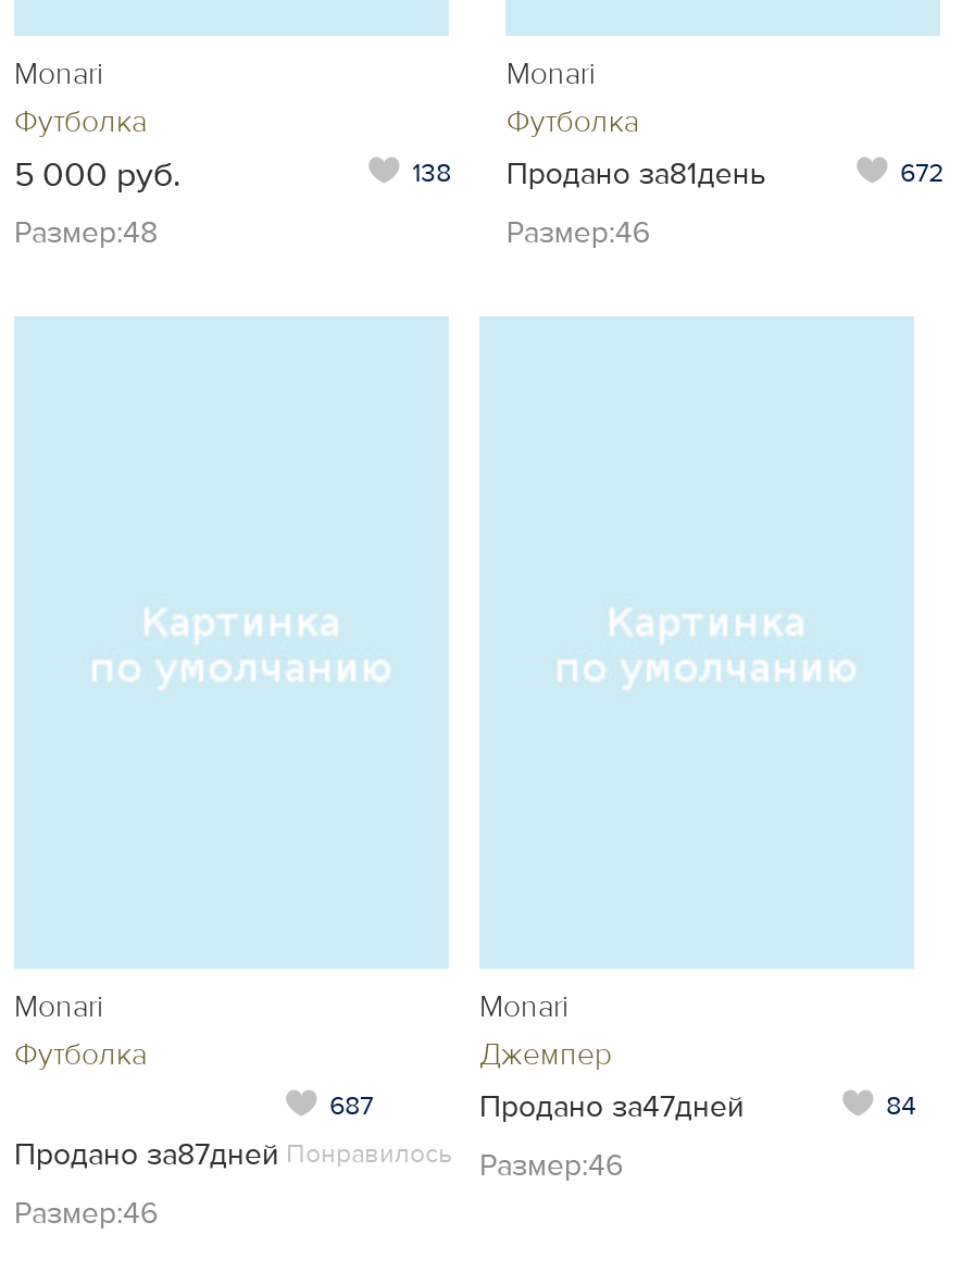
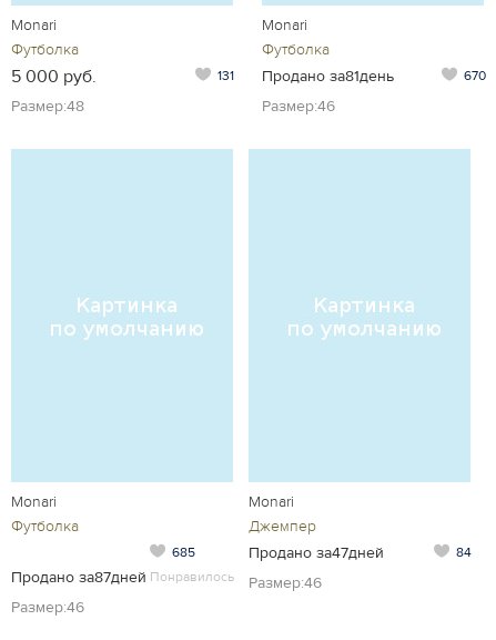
[412,155,765,192] 138 Продано за81день -> [218,67,394,86] 131 Продано за81день
[900,158,944,190] 672 -> [463,68,486,84] 670
[330,1090,373,1123] 687 -> [172,544,196,561] 685

